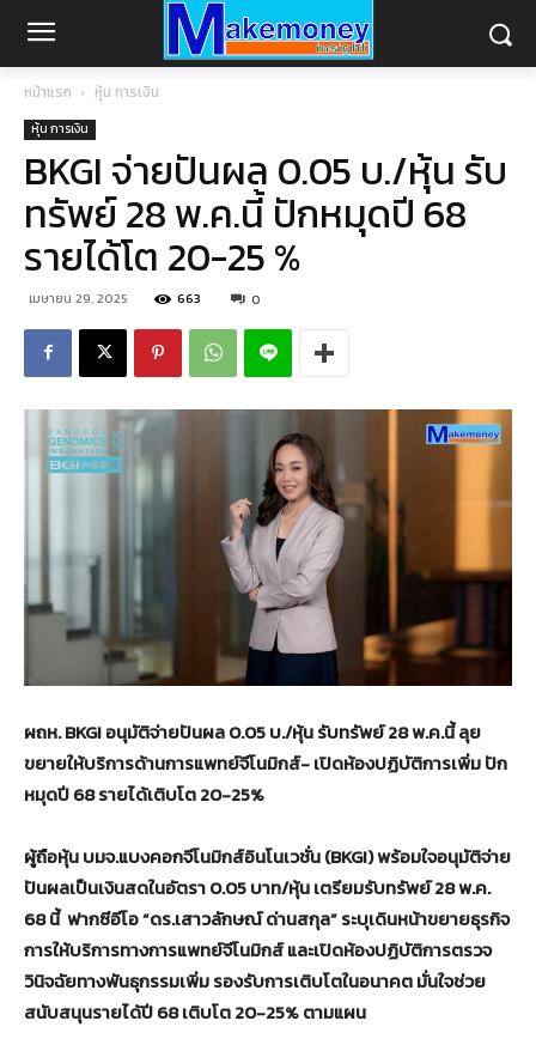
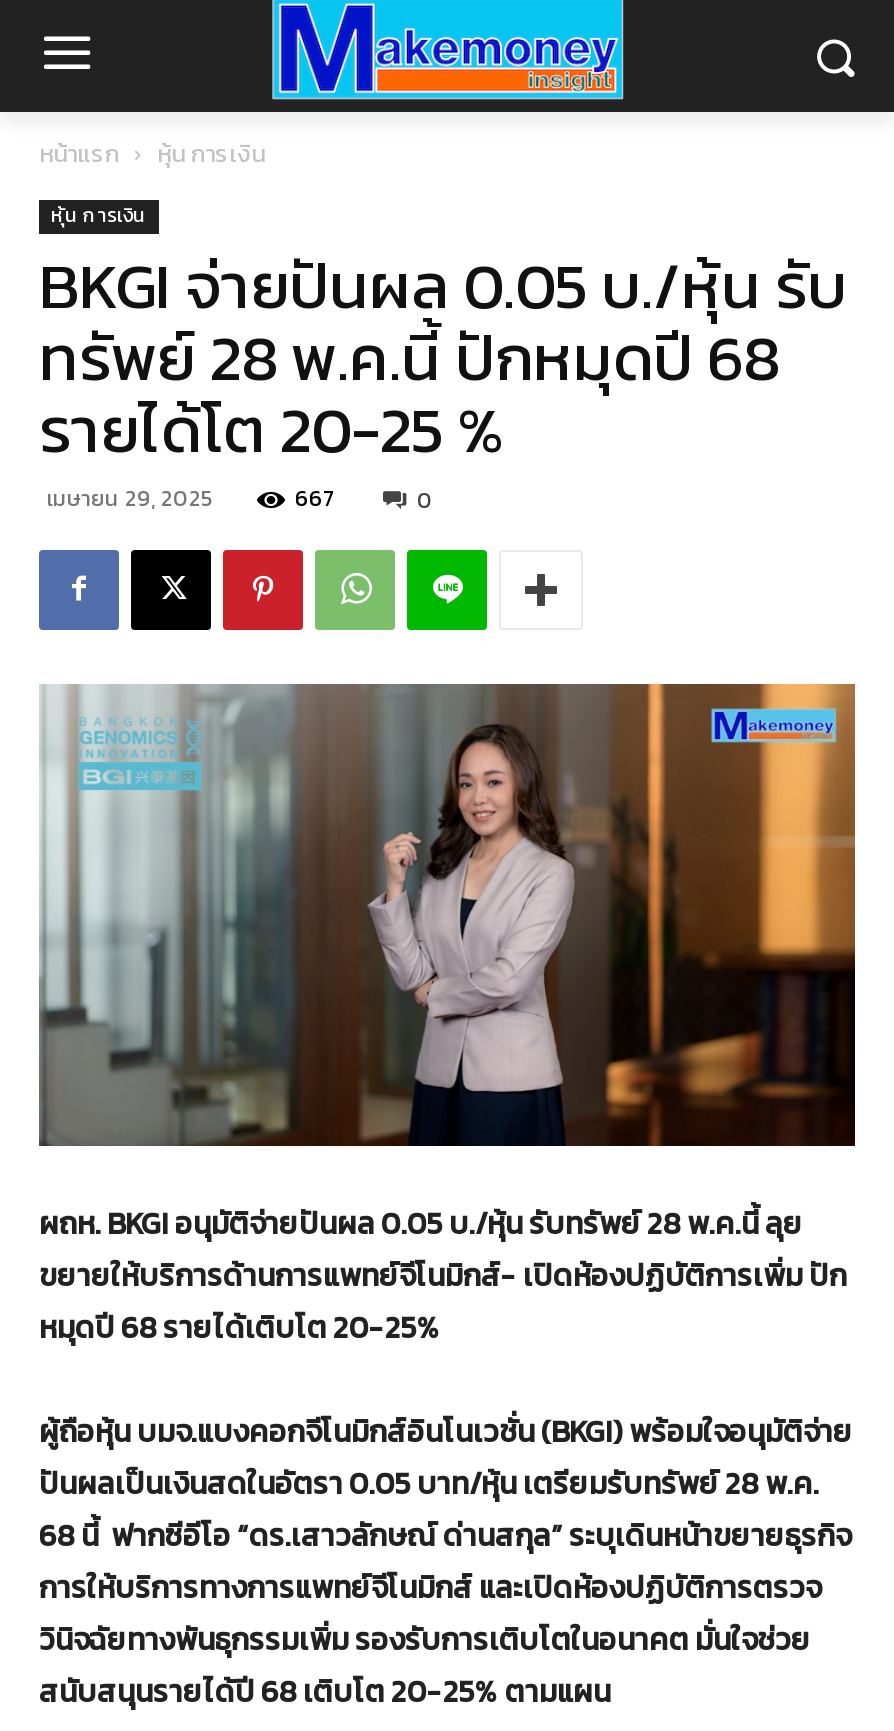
[177,288,201,308] 663 -> [295,482,333,514] 667

